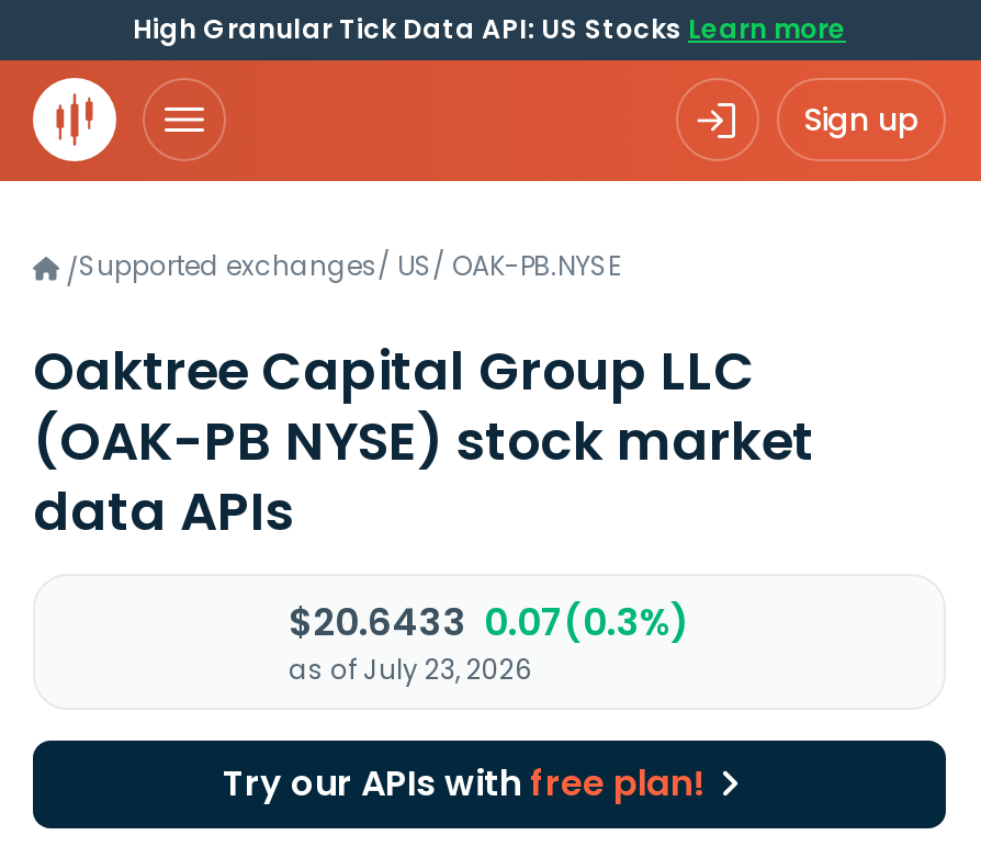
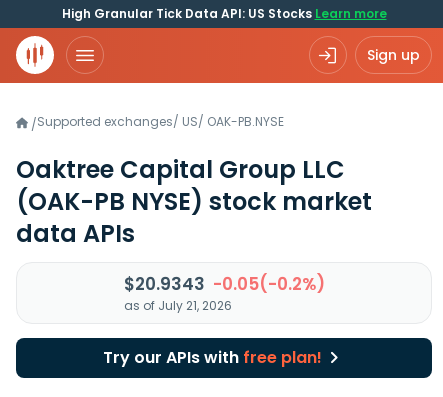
[289,596,690,648] $20.6433 0.07(0.3%) -> [123,272,324,296] $20.9343 -0.05(-0.2%)
[289,651,532,688] as of July 23, 2026 -> [123,297,231,314] as of July 21, 2026

